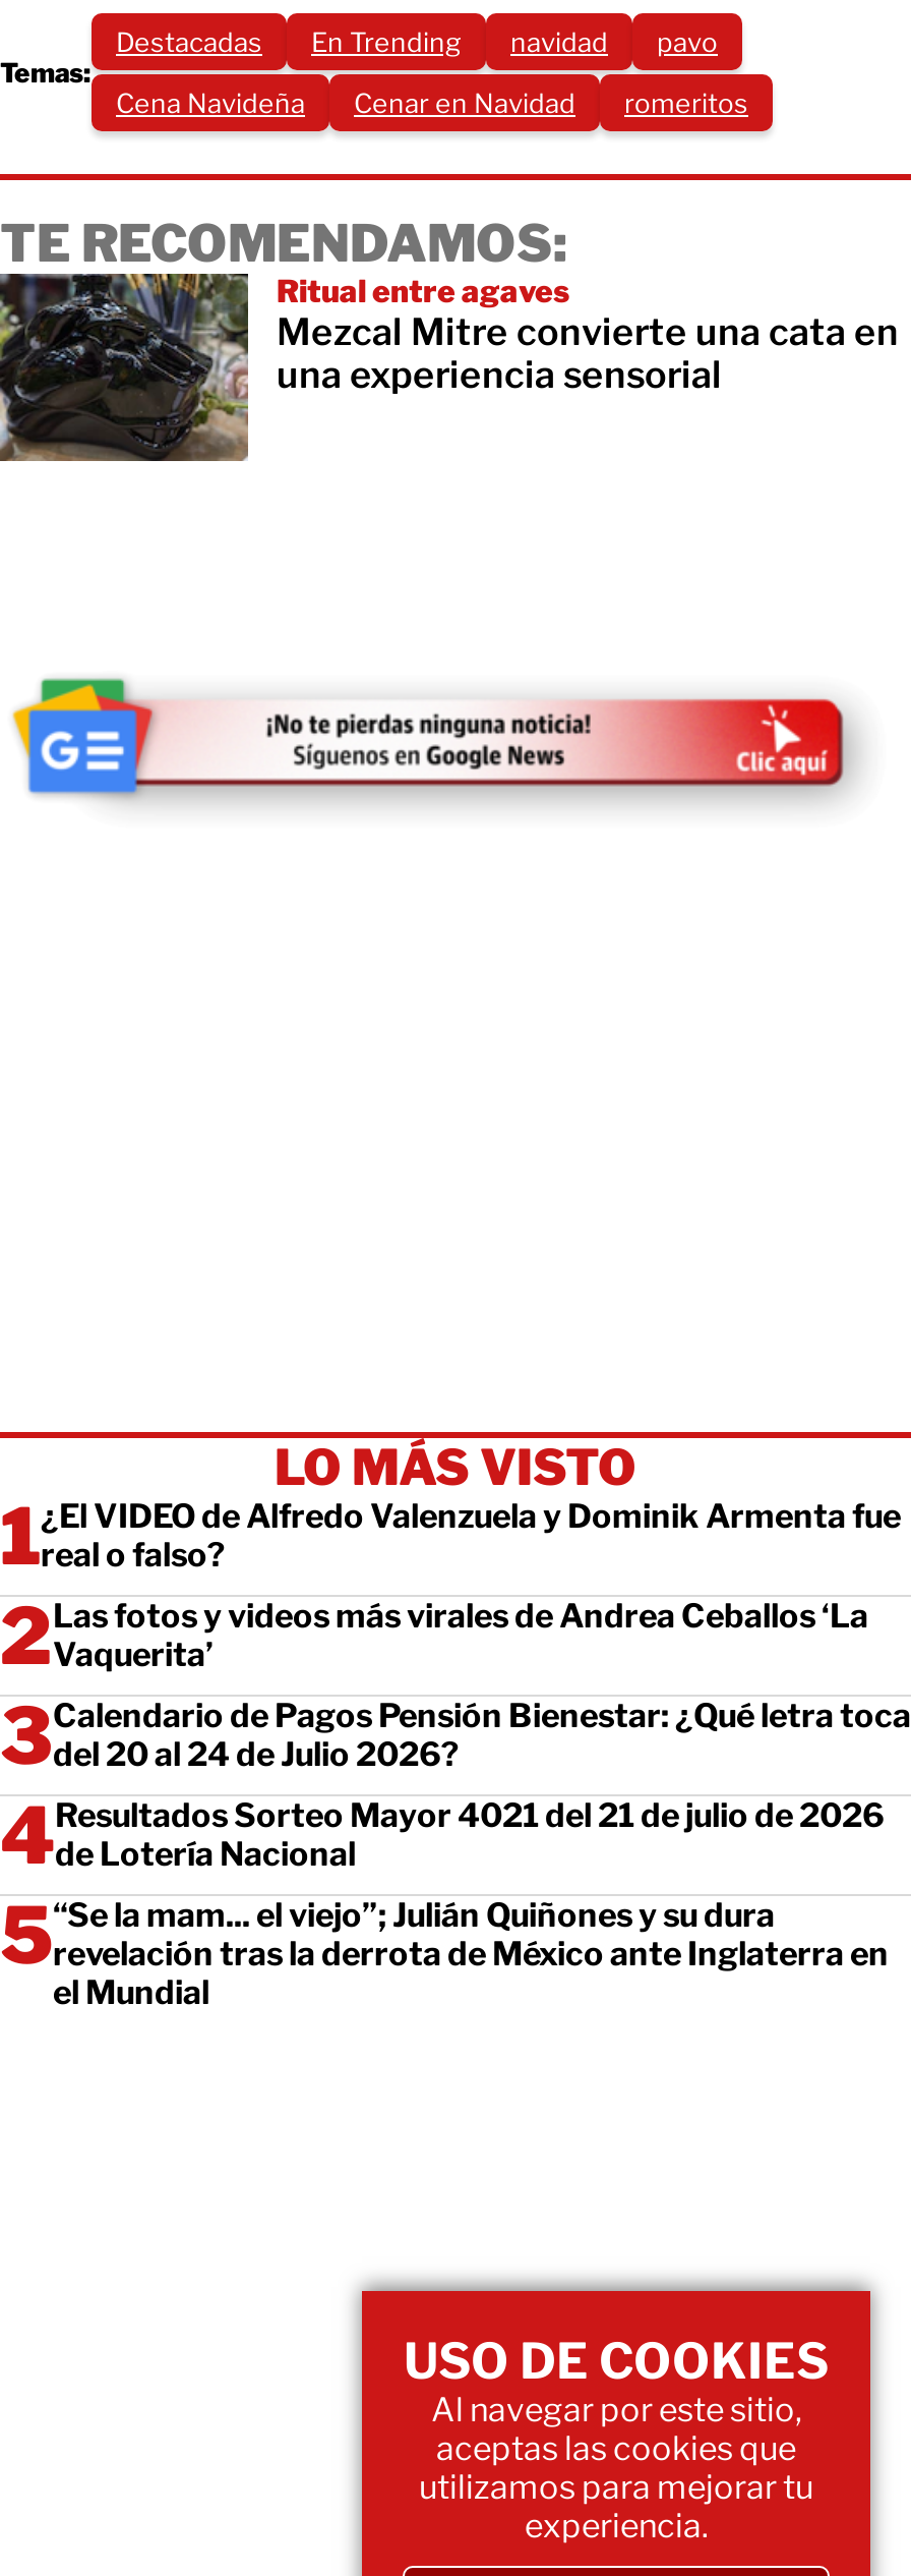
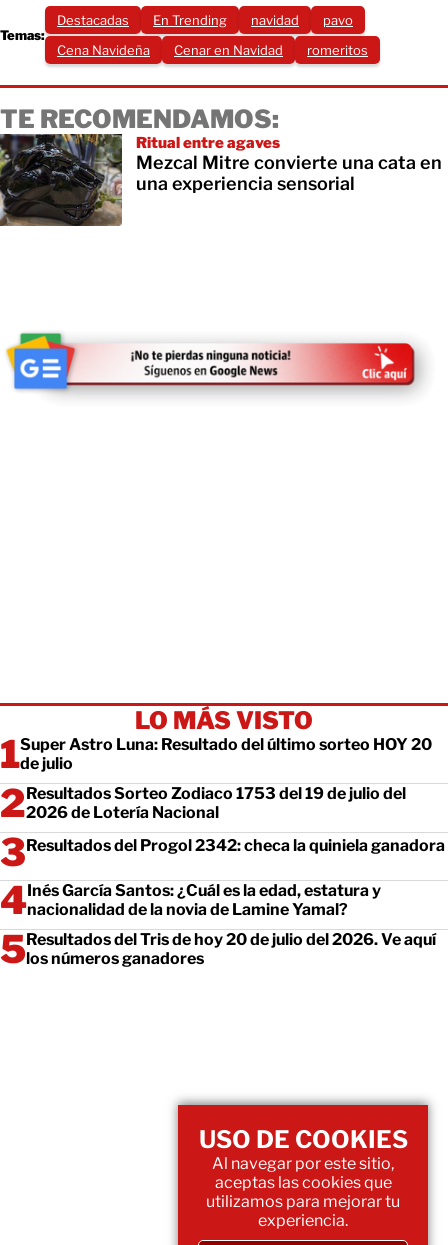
[41,1498,901,1575] ¿El VIDEO de Alfredo Valenzuela y Dominik Armenta fue | real o falso? -> [20,735,432,773] Super Astro Luna: Resultado del último sorteo HOY 20 | de julio
[53,1598,868,1675] Las fotos y videos más virales de Andrea Ceballos ‘La | Vaquerita’ -> [26,784,406,822] Resultados Sorteo Zodiaco 1753 del 19 de julio del | 2026 de Lotería Nacional
[53,1697,911,1775] Calendario de Pagos Pensión Bienestar: ¿Qué letra toca | del 20 al 24 de Julio 2026? -> [26,836,445,855] Resultados del Progol 2342: checa la quiniela ganadora
[55,1797,885,1874] Resultados Sorteo Mayor 4021 del 21 de julio de 2026 | de Lotería Nacional -> [27,881,381,919] Inés García Santos: ¿Cuál es la edad, estatura y | nacionalidad de la novia de Lamine Yamal?
[53,1897,889,2013] “Se la mam... el viejo”; Julián Quiñones y su dura | revelación tras la derrota de México ante Inglaterra en | el Mundial -> [26,930,436,968] Resultados del Tris de hoy 20 de julio del 2026. Ve aquí | los números ganadores

